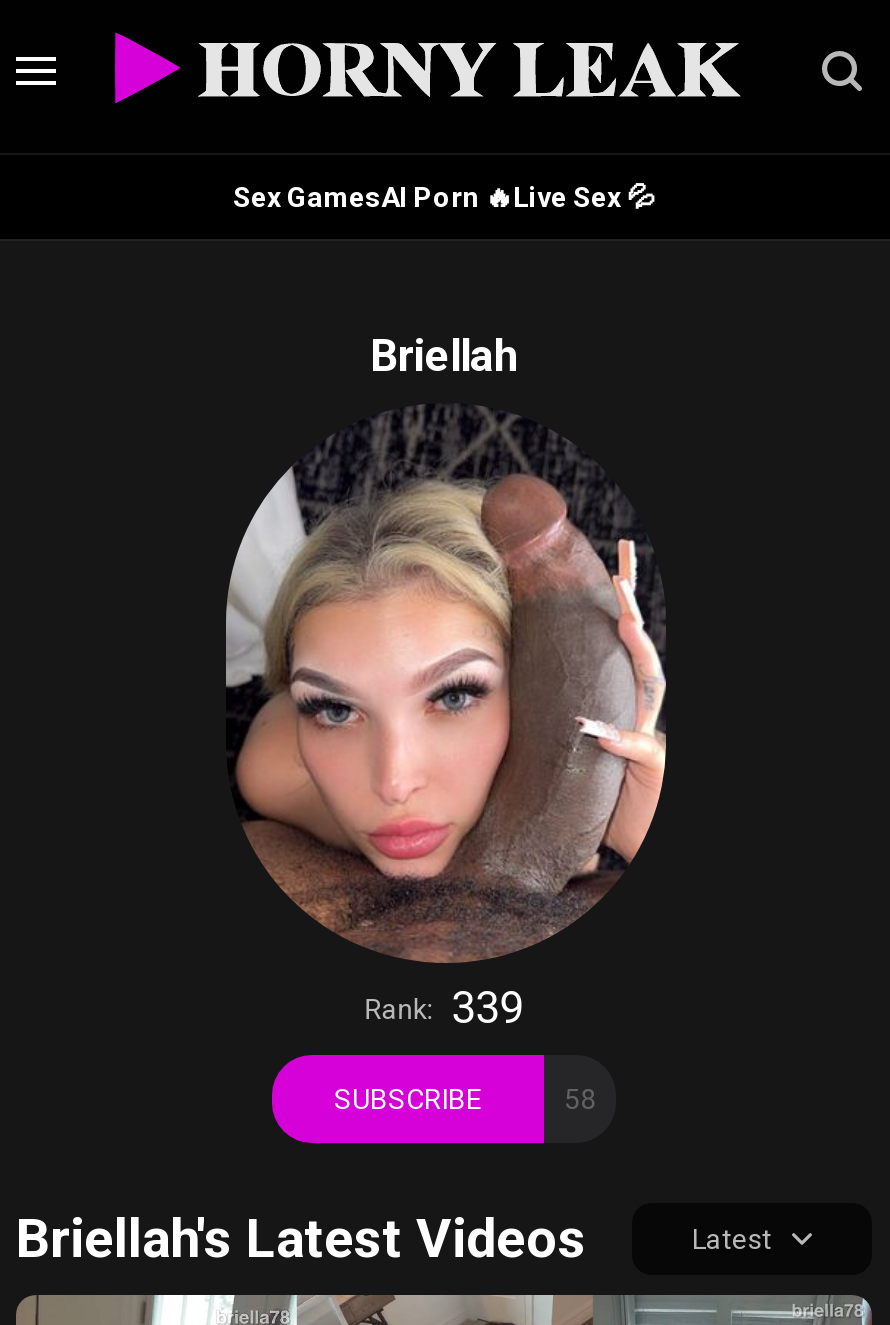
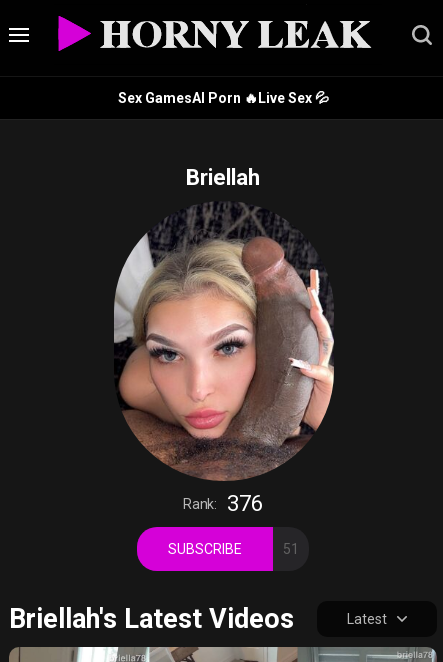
[364,984,524,1034] Rank: 339 -> [183,491,263,516] Rank: 376
[564,1084,596,1116] 58 -> [283,541,299,557] 51

